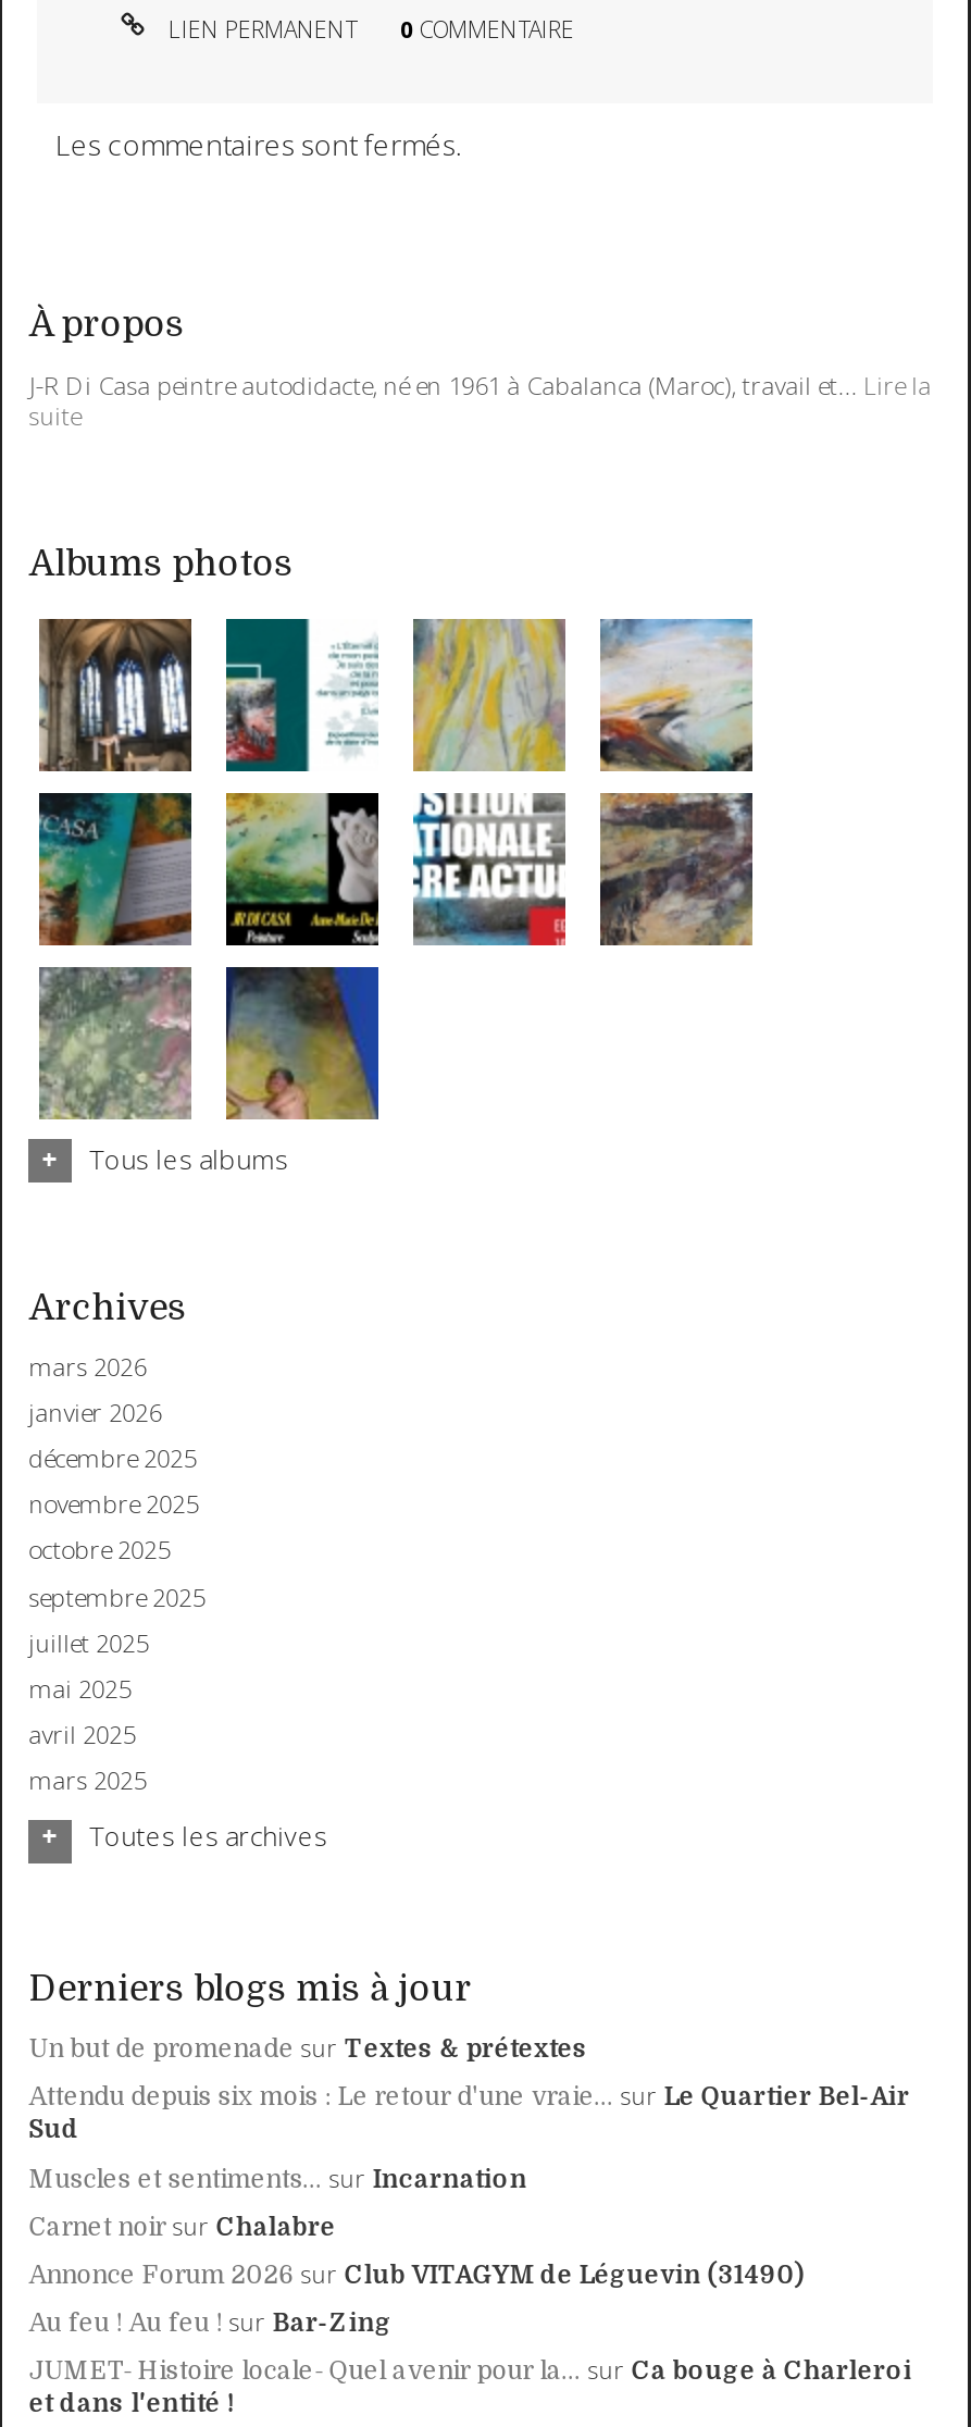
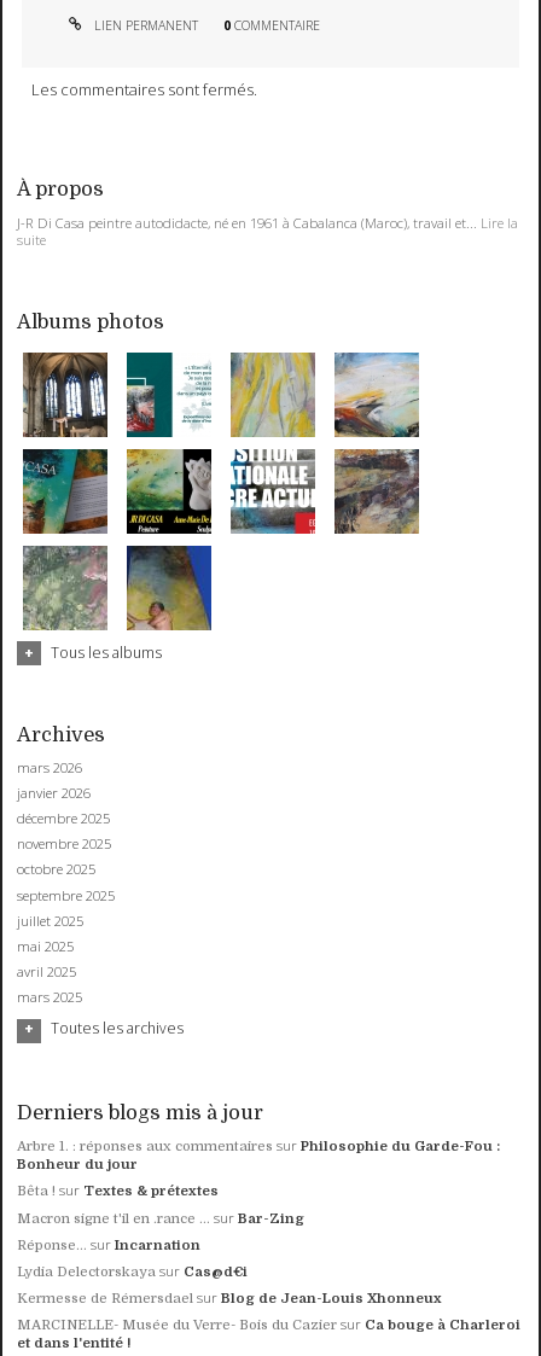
[29,2032,588,2065] Un but de promenade sur Textes & prétextes -> [17,1137,500,1173] Arbre 1. : réponses aux commentaires sur Philosophie du Garde-Fou : | Bonheur du jour
[29,2080,909,2145] Attendu depuis six mois : Le retour d'une vraie... sur Le Quartier Bel-Air | Sud -> [17,1181,219,1200] Bêta ! sur Textes & prétextes
[29,2161,527,2194] Muscles et sentiments... sur Incarnation -> [17,1208,305,1226] Macron signe t'il en .rance ... sur Bar-Zing
[29,2209,335,2242] Carnet noir sur Chalabre -> [17,1235,201,1253] Réponse... sur Incarnation
[29,2257,803,2290] Annonce Forum 2026 sur Club VITAGYM de Léguevin (31490) -> [17,1261,248,1280] Lydia Delectorskaya sur Cas@d€i
[29,2305,392,2338] Au feu ! Au feu ! sur Bar-Zing -> [17,1288,442,1306] Kermesse de Rémersdael sur Blog de Jean-Louis Xhonneux
[29,2353,912,2386] JUMET- Histoire locale- Quel avenir pour la... sur Ca bouge à Charleroi -> [17,1315,521,1333] MARCINELLE- Musée du Verre- Bois du Cazier sur Ca bouge à Charleroi

